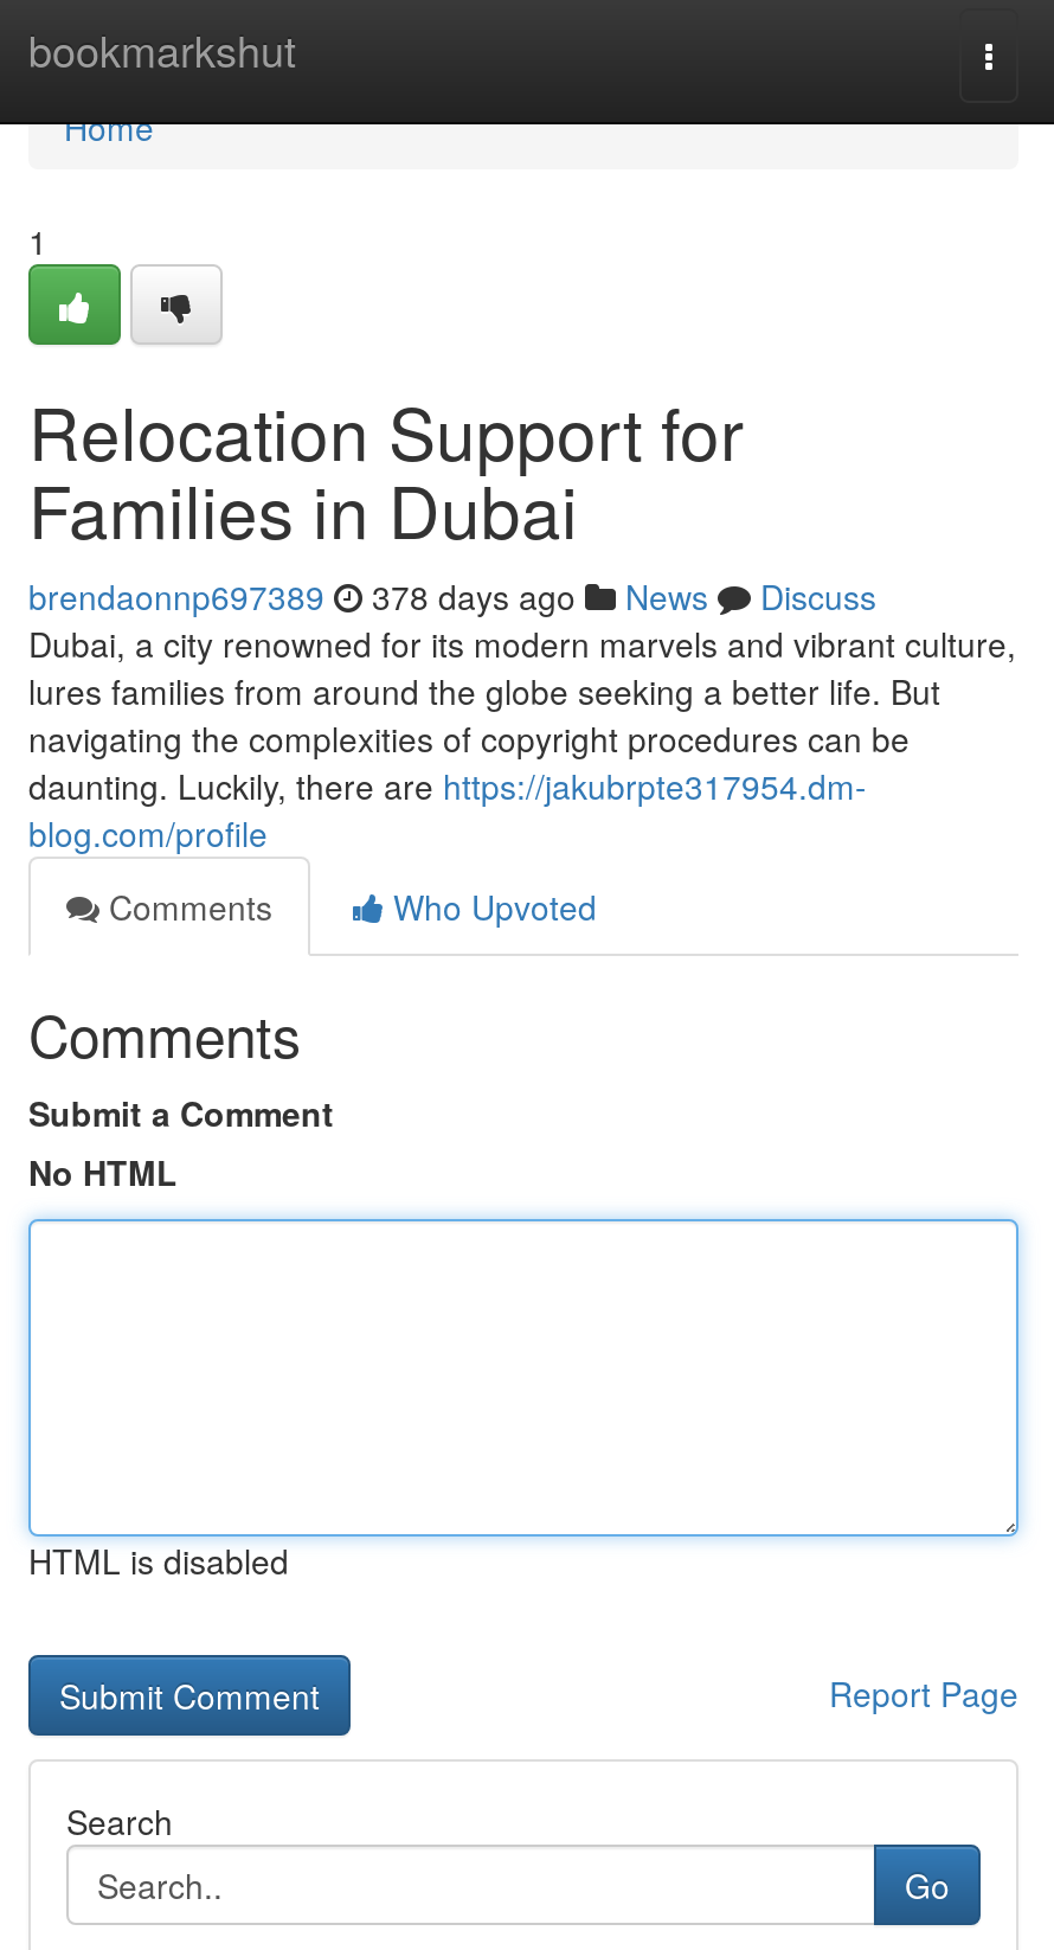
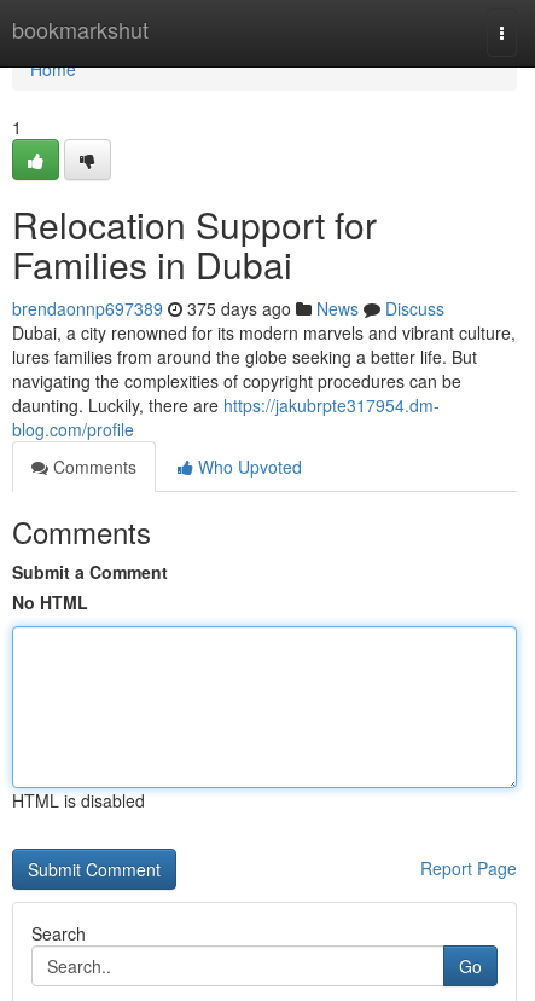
[28,572,876,620] brendaonnp697389 378 days ago News Discuss -> [12,296,444,320] brendaonnp697389 375 days ago News Discuss

